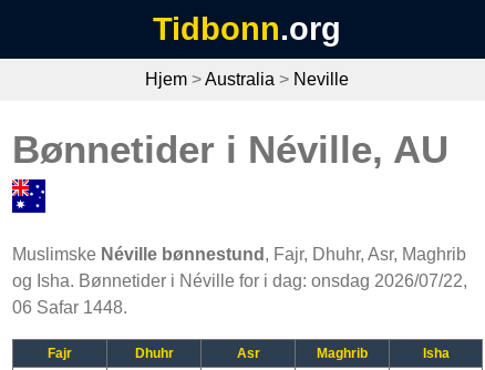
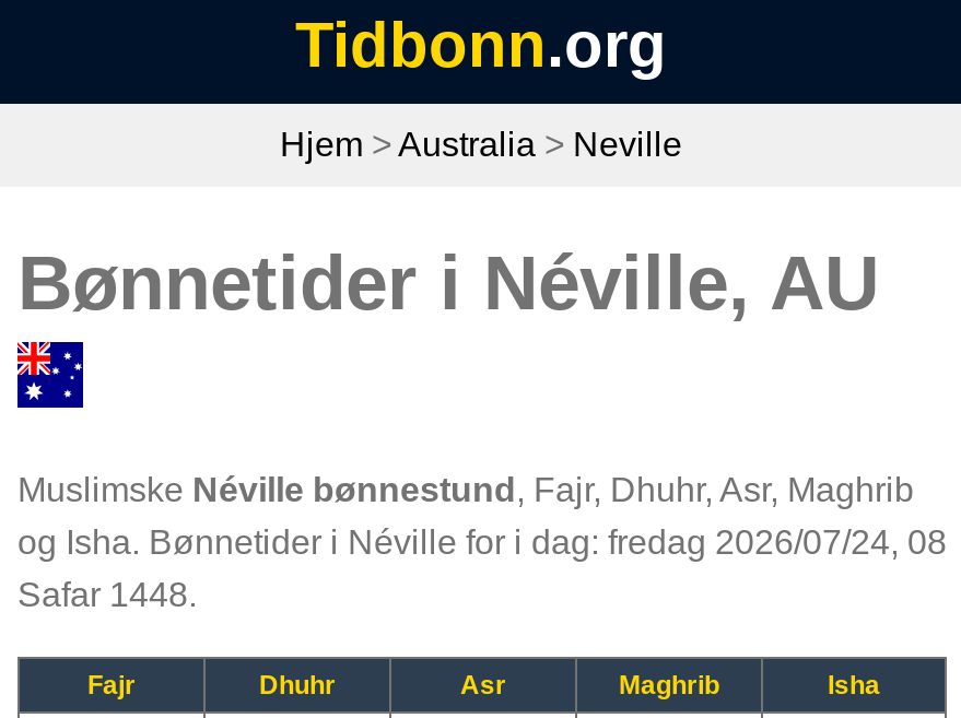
[12,272,467,317] og Isha. Bønnetider i Néville for i dag: onsdag 2026/07/22, | 06 Safar 1448. -> [17,524,947,614] og Isha. Bønnetider i Néville for i dag: fredag 2026/07/24, 08 | Safar 1448.

